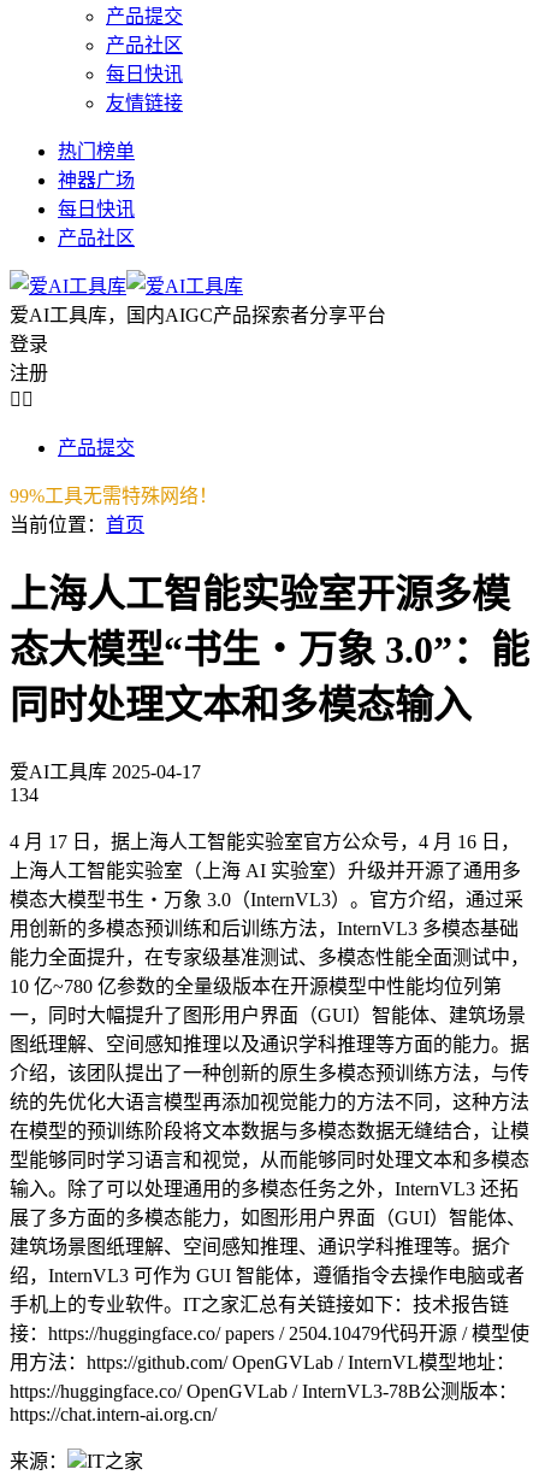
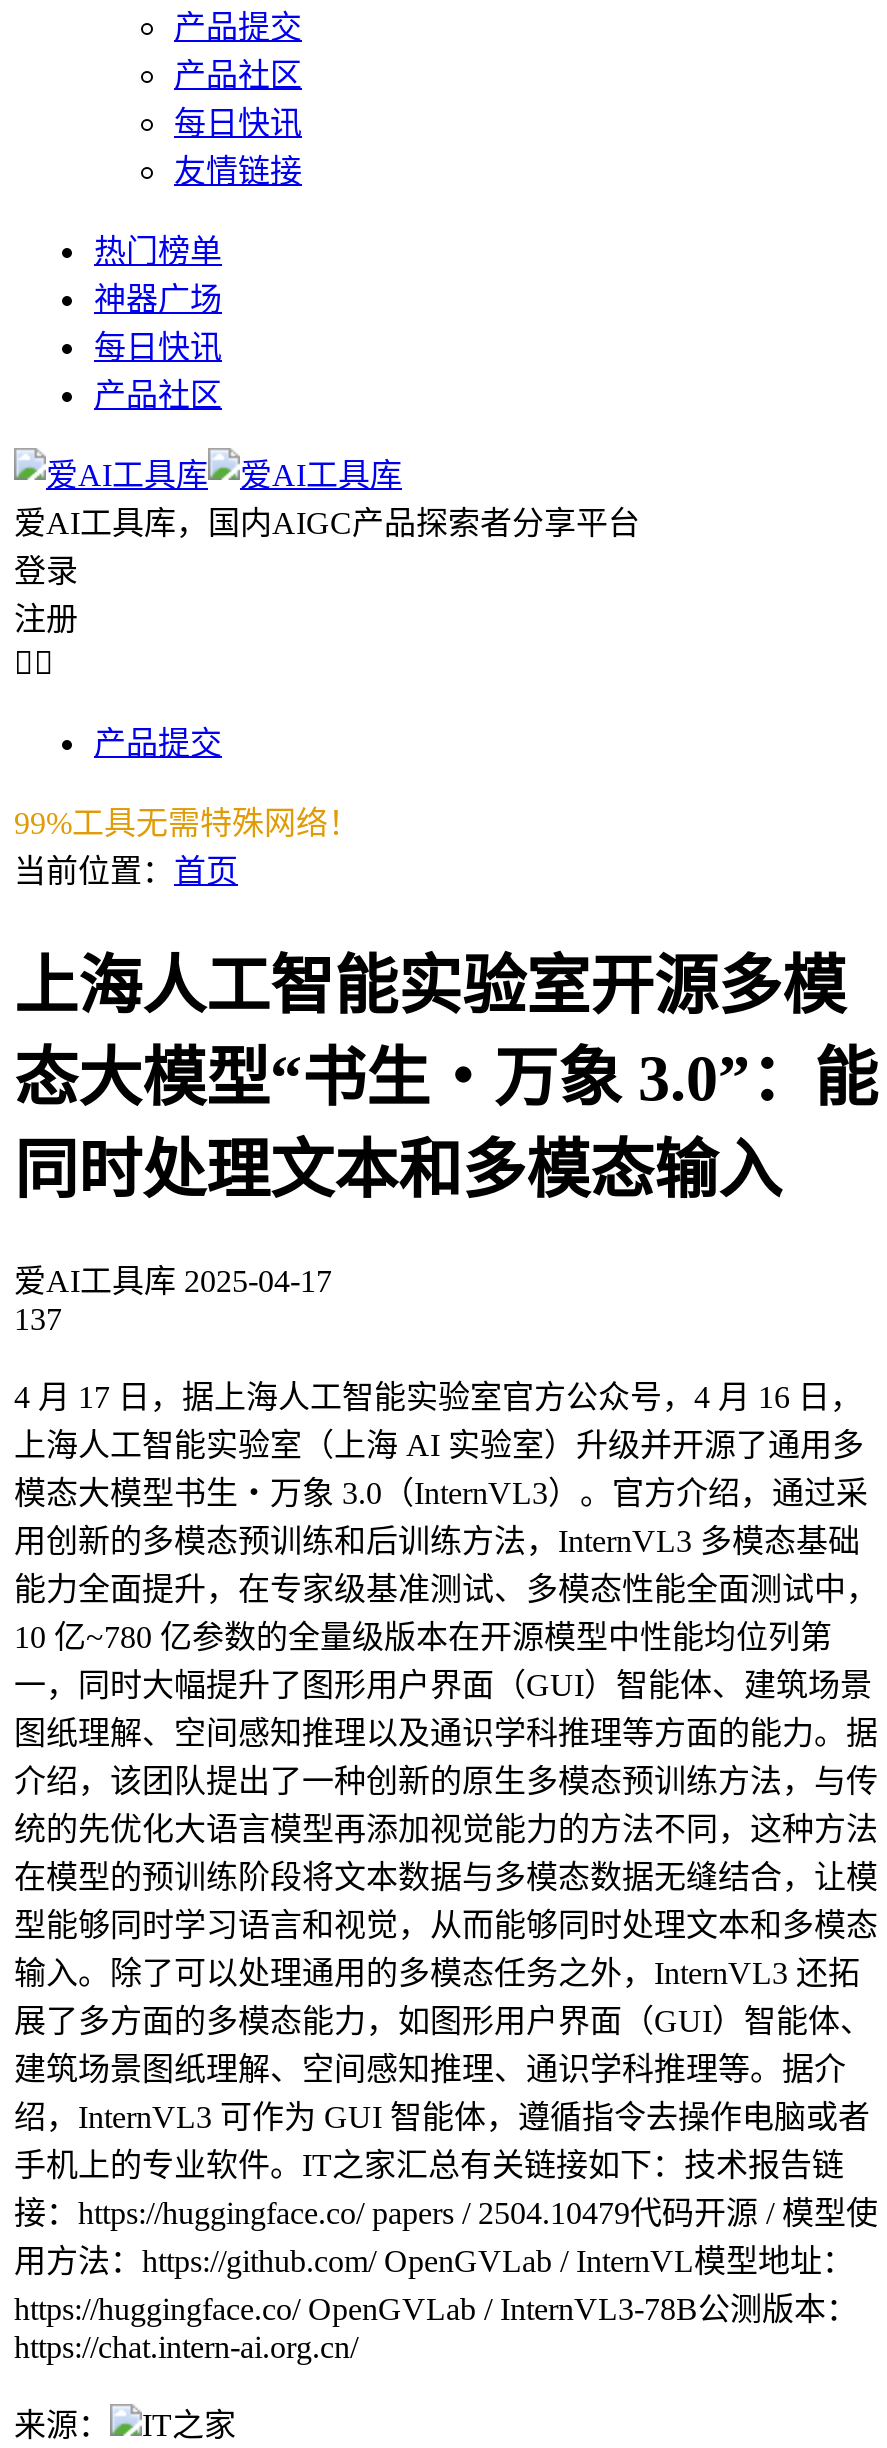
[10,784,38,805] 134 -> [14,1302,62,1336] 137

